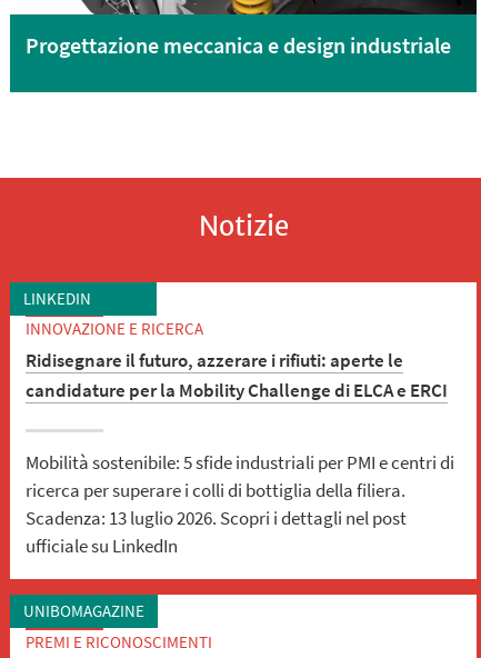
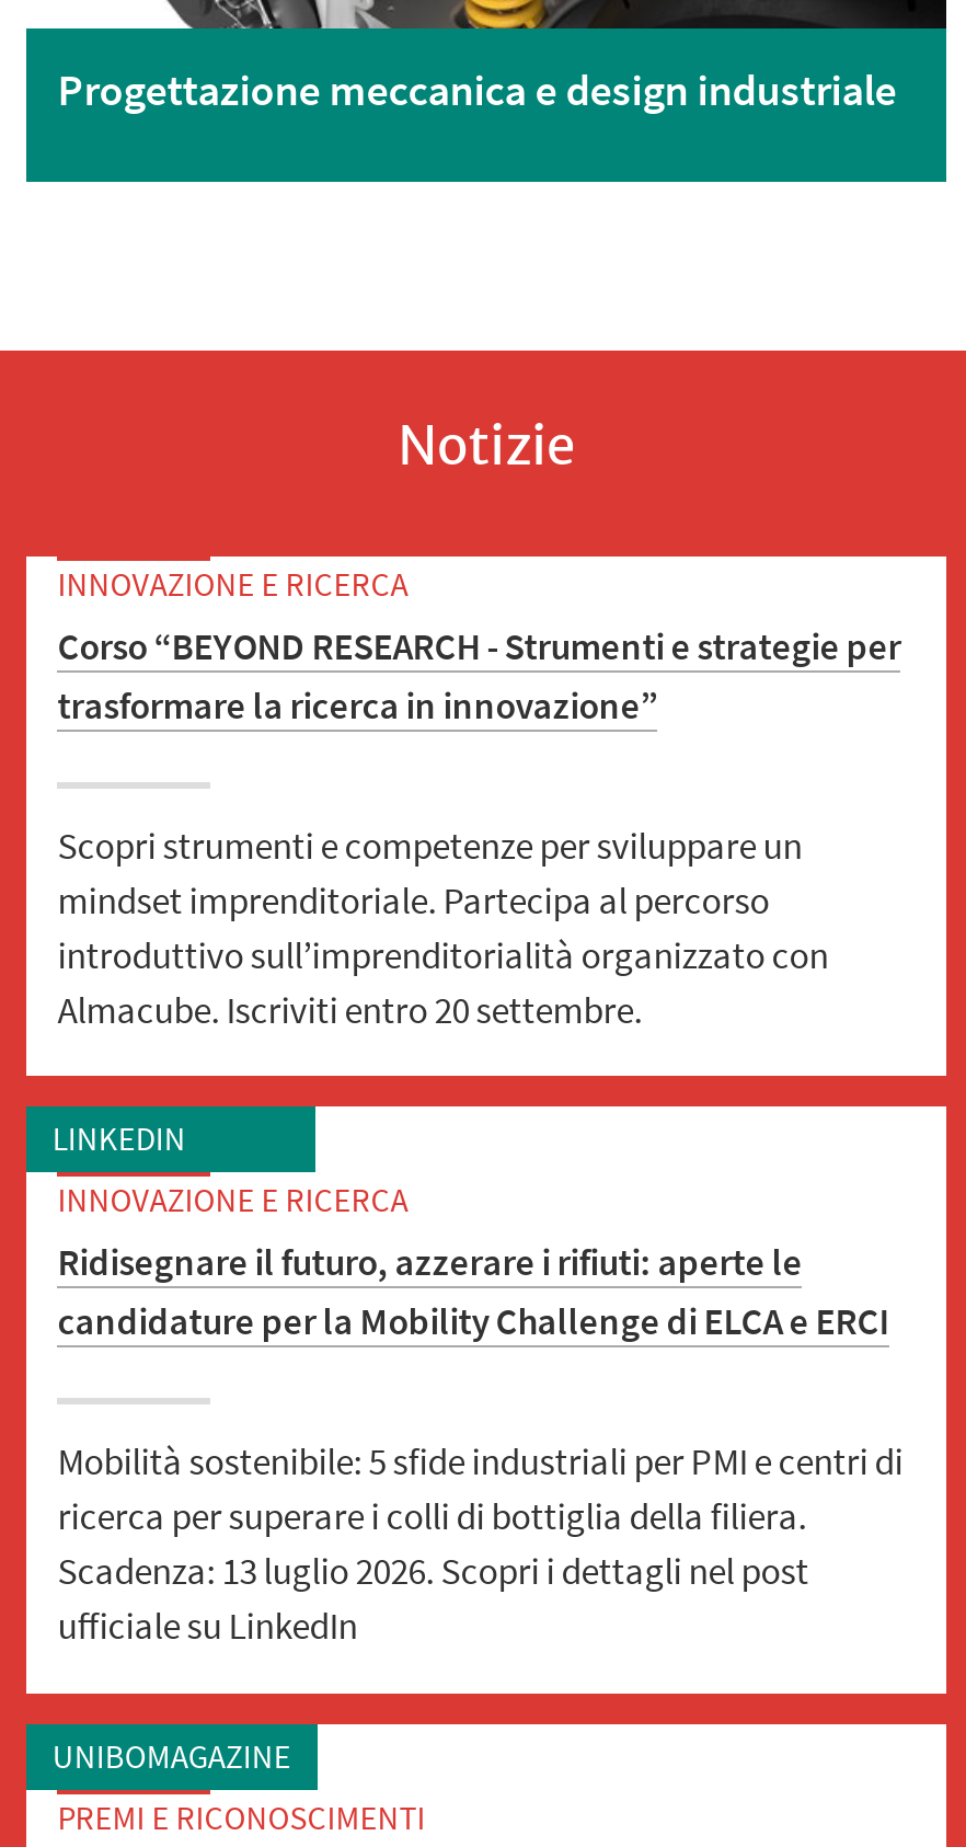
none -> [57,563,901,1034] INNOVAZIONE E RICERCA | Corso “BEYOND RESEARCH - Strumenti e strategie per | trasformare la ricerca in innovazione” | Scopri strumenti e competenze per sviluppare un | mindset imprenditoriale. Partecipa al percorso | introduttivo sull’imprenditorialità organizzato con | Almacube. Iscriviti entro 20 settembre.

